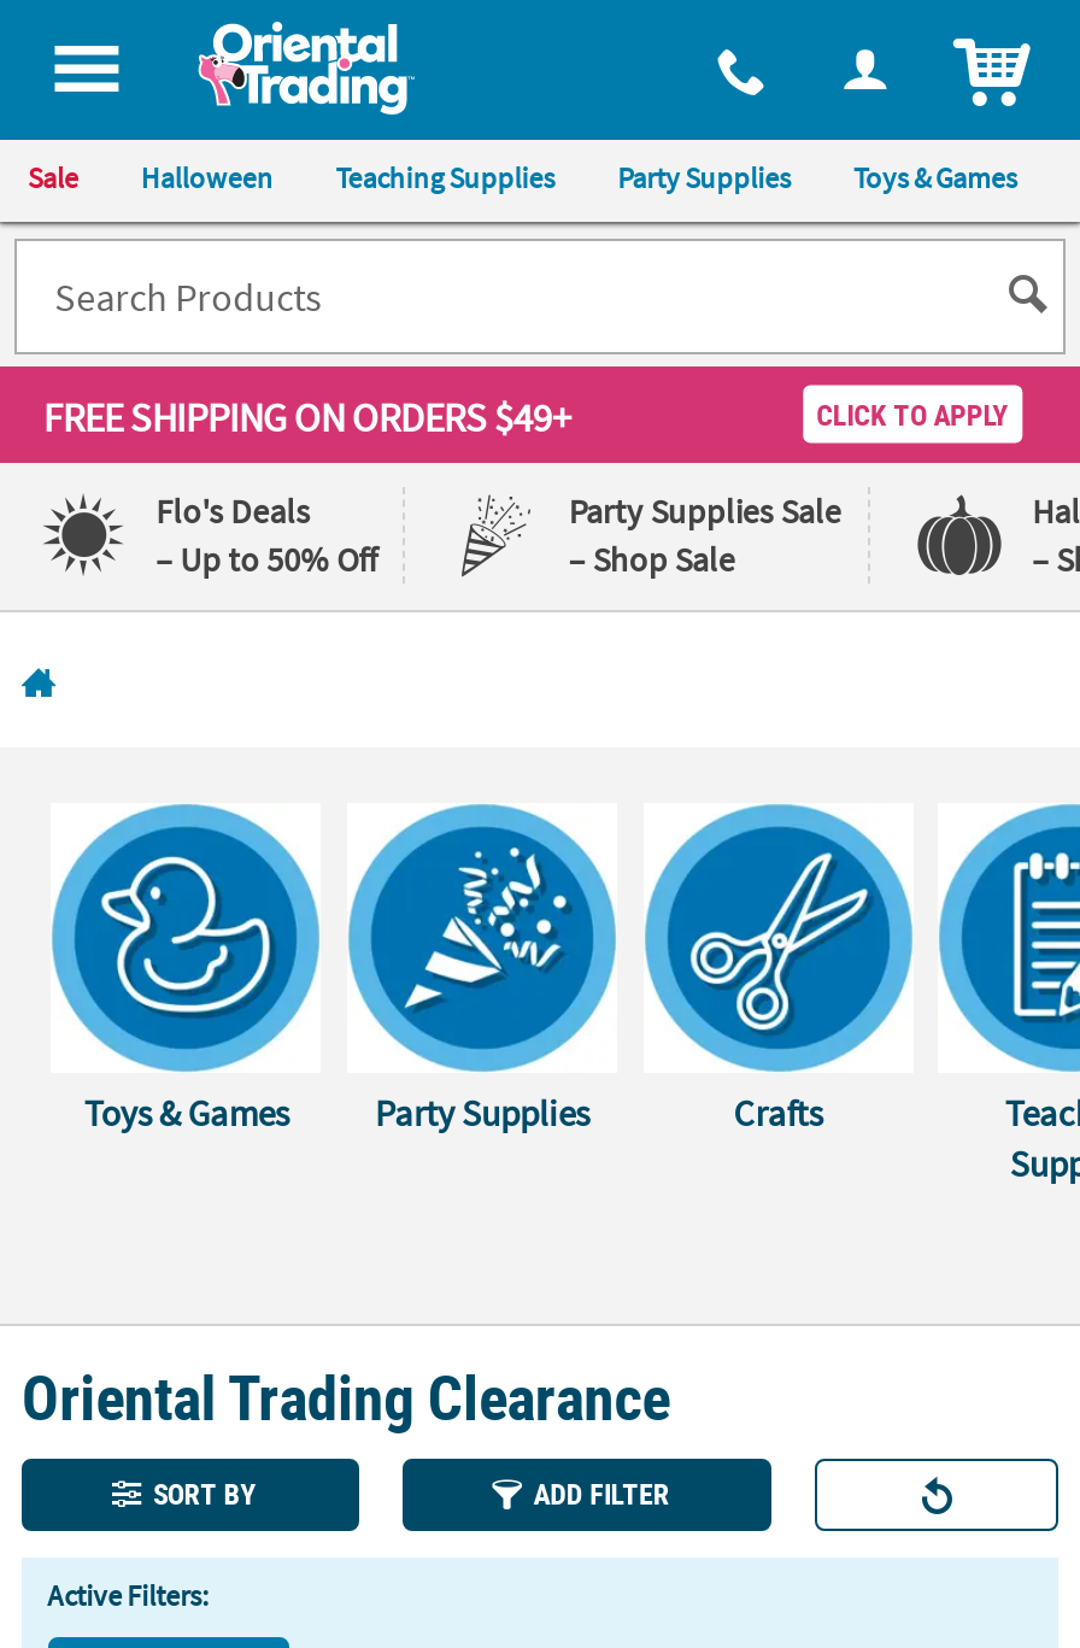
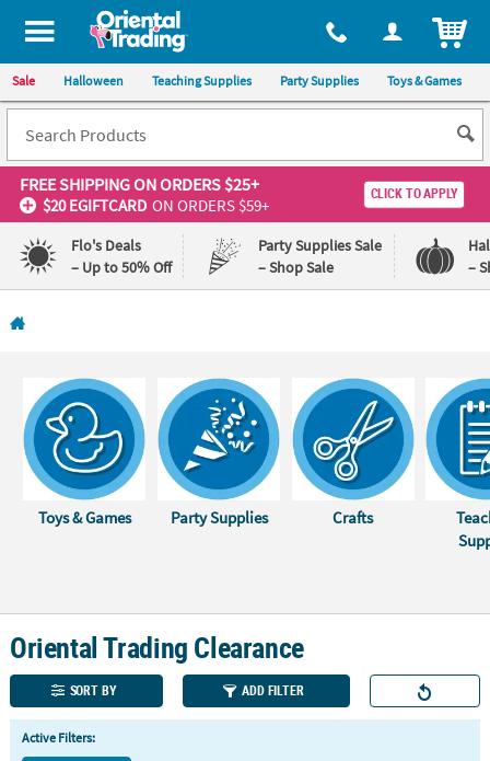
[43,393,571,441] FREE SHIPPING ON ORDERS $49+ -> [20,173,269,215] FREE SHIPPING ON ORDERS $25+ | $20 EGIFTCARD ON ORDERS $59+

